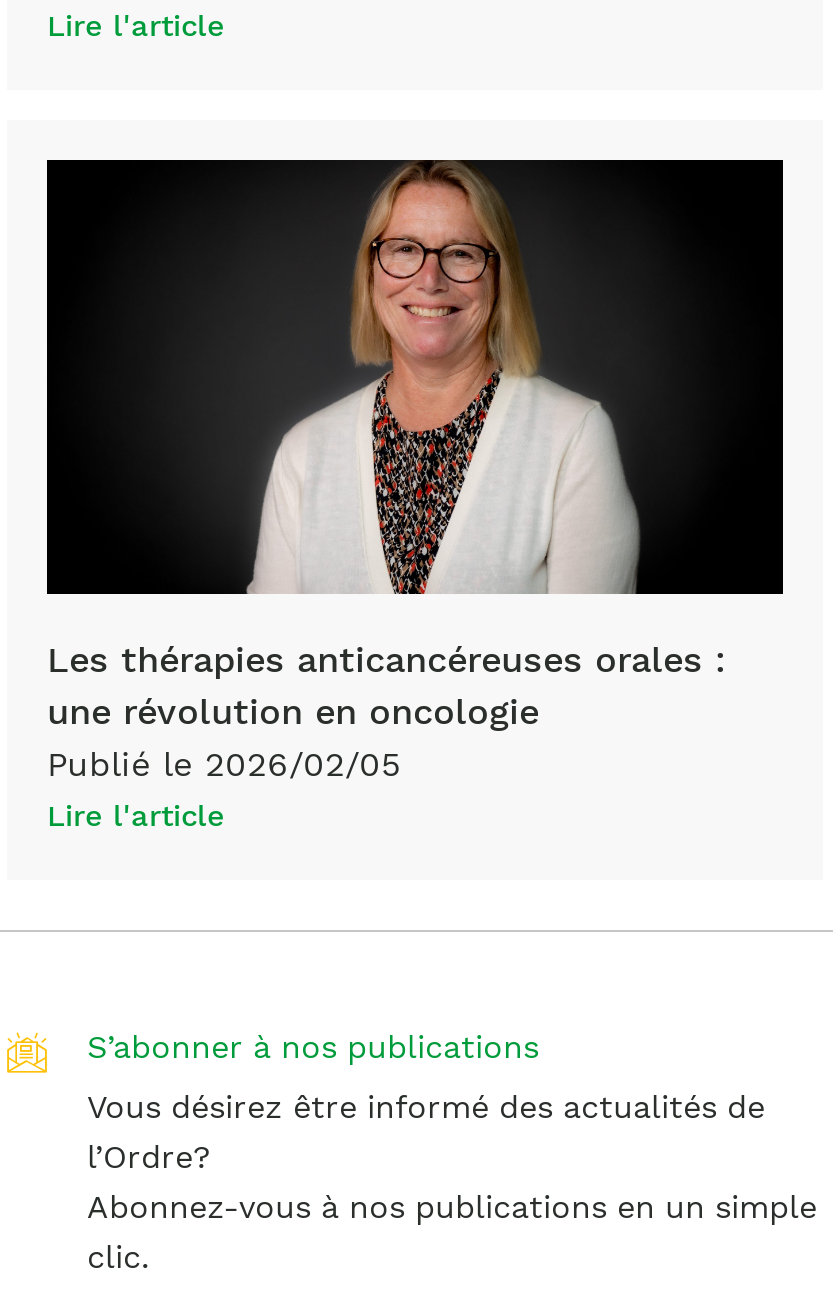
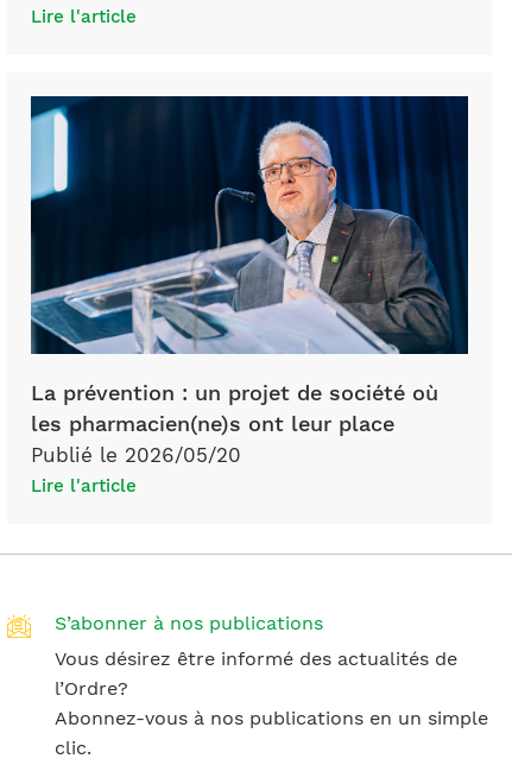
[45,158,783,785] [image] | Les thérapies anticancéreuses orales : | une révolution en oncologie | Publié le 2026/02/05 -> [30,95,468,467] [image] | La prévention : un projet de société où | les pharmacien(ne)s ont leur place | Publié le 2026/05/20

